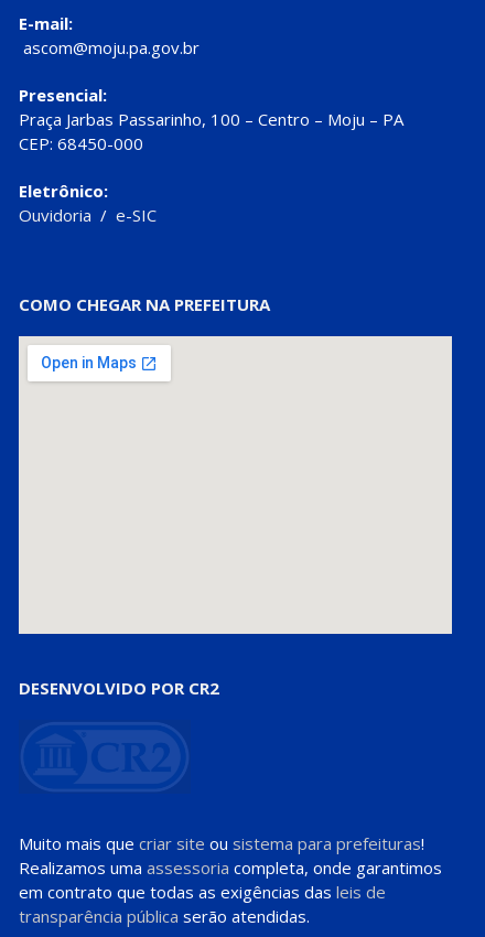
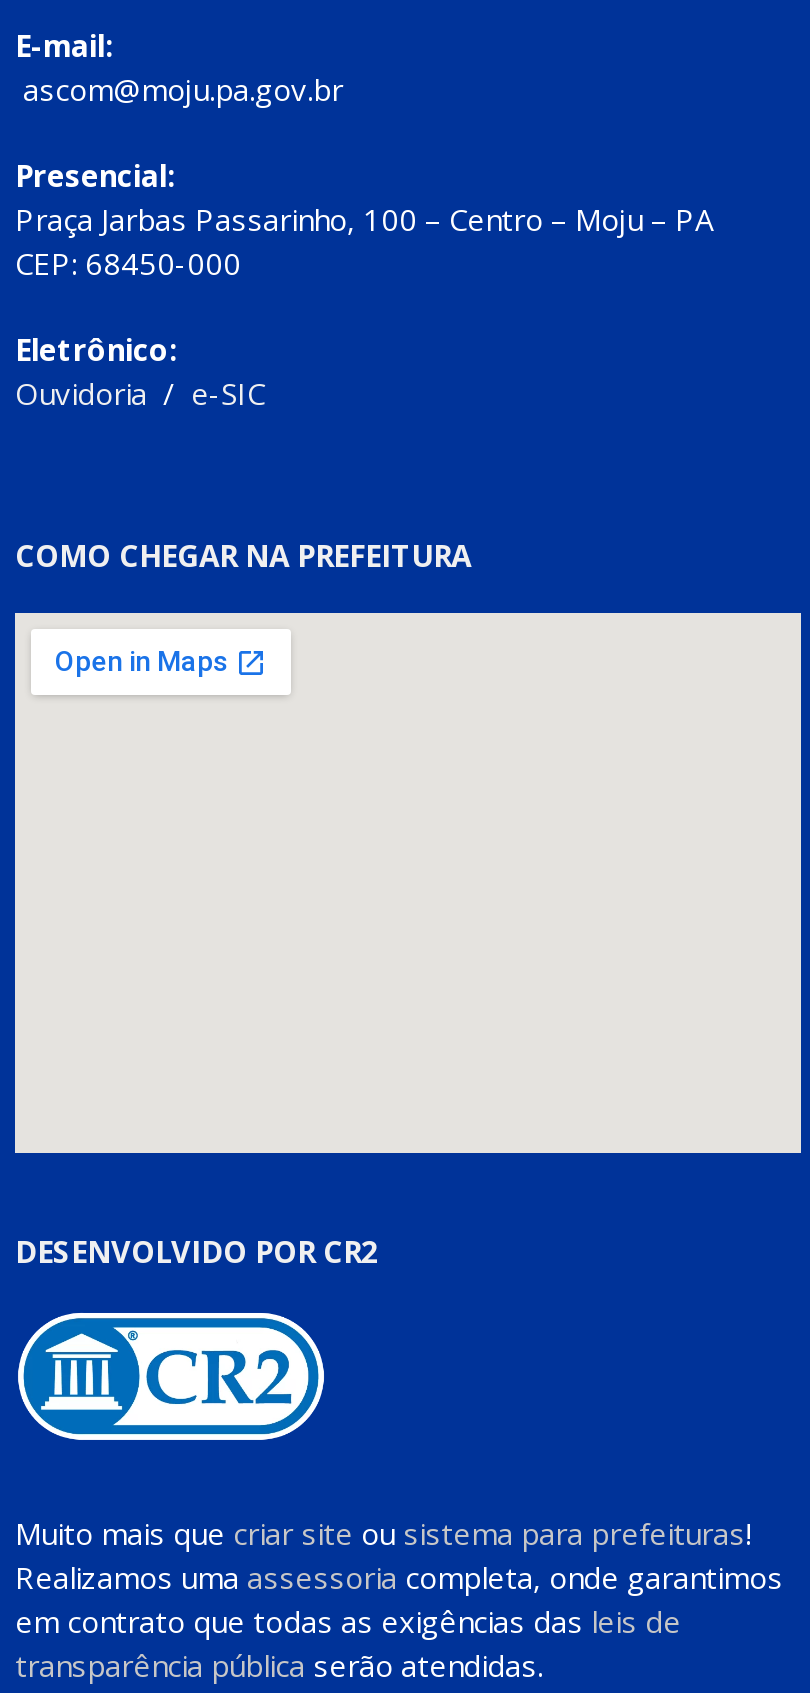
none -> [17,1312,327,1442] [image]

